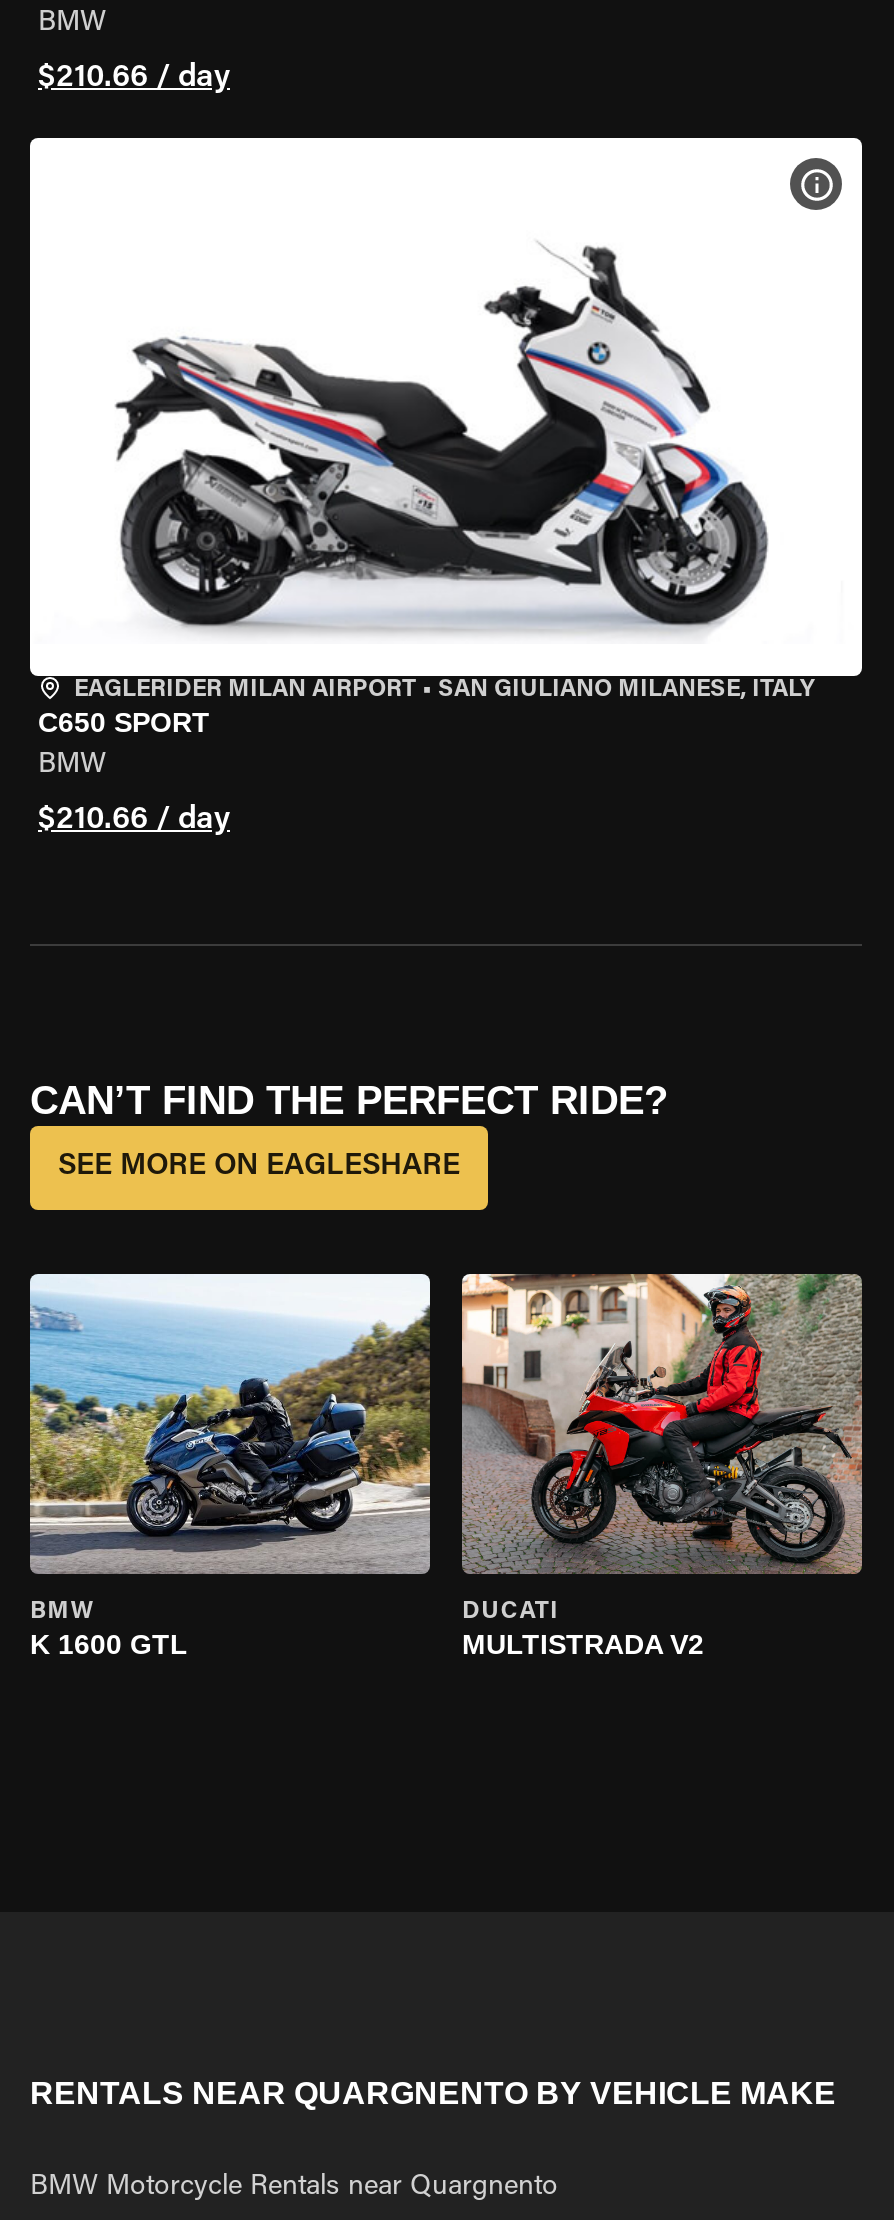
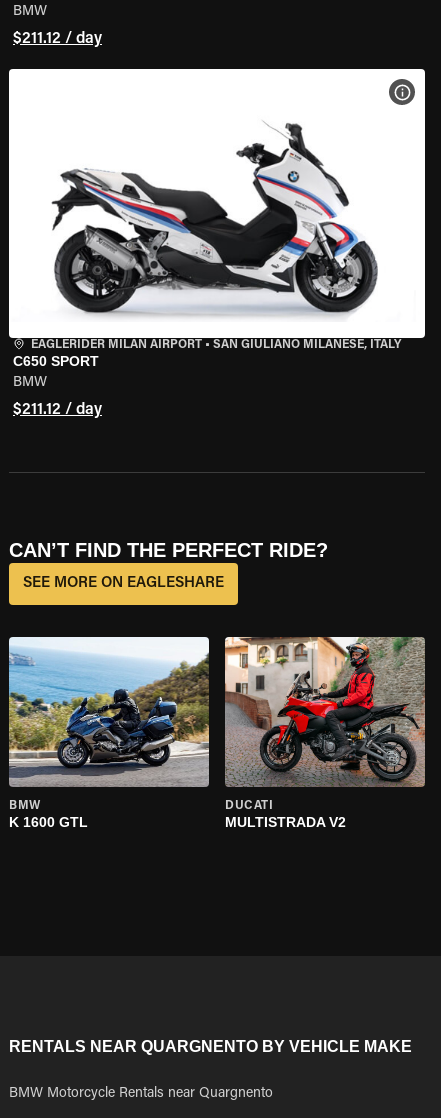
[38,62,230,94] $210.66 / day -> [13,31,102,47] $211.12 / day
[38,804,230,836] $210.66 / day -> [13,402,102,418] $211.12 / day

